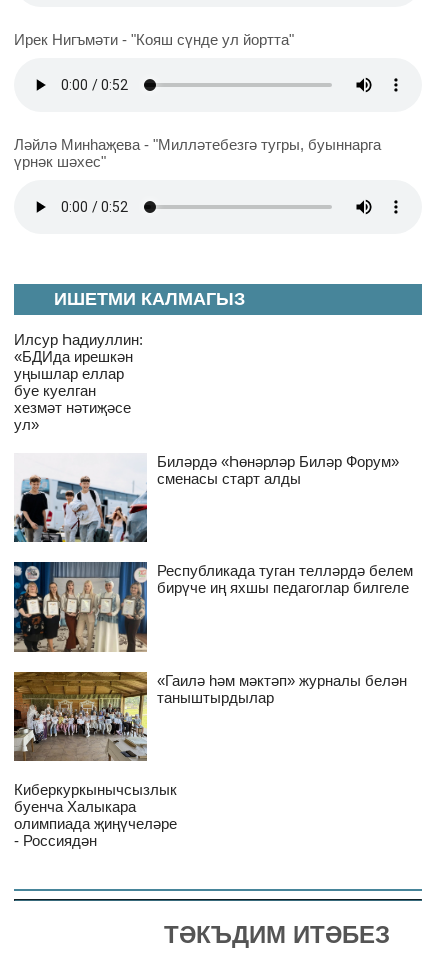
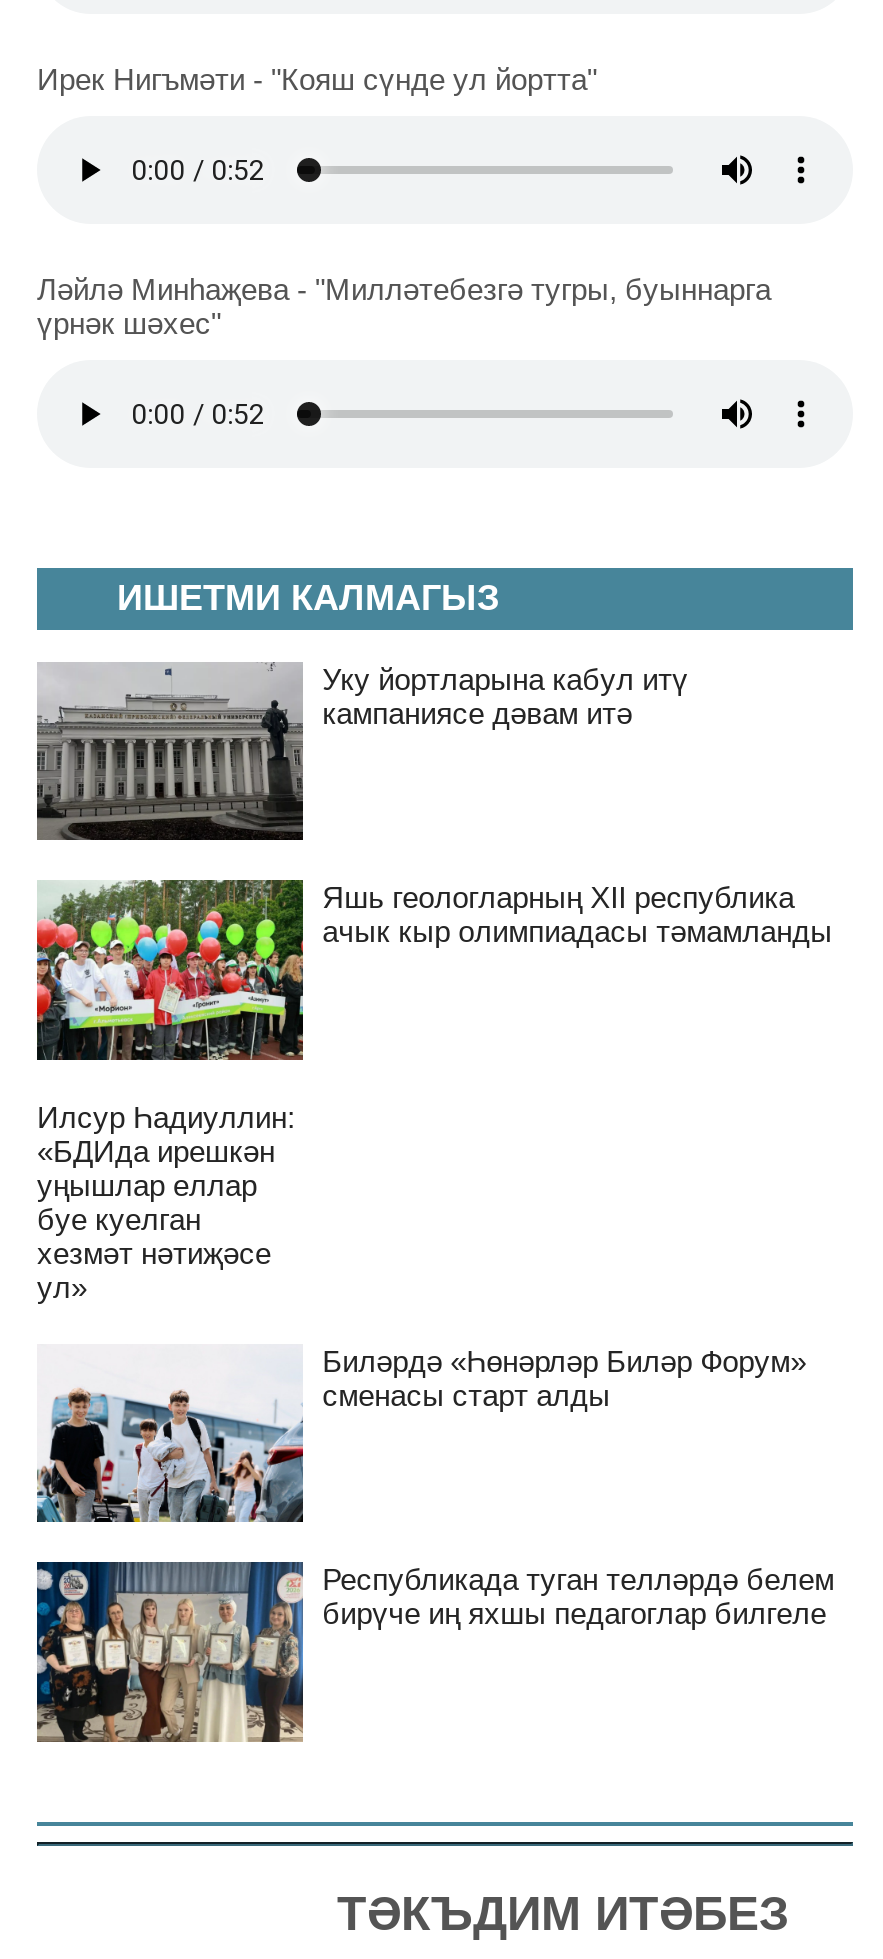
none -> [35,661,688,842] [image] | Уку йортларына кабул итү | кампаниясе дәвам итә
none -> [35,878,832,1068] [image] | Яшь геологларның XII республика | ачык кыр олимпиадасы тәмамланды
moved [12,330,413,596] -> [33,1099,834,1631]: [image] | Илсур Һадиуллин: | «БДИда ирешкән | ... | Республикада туган телләрдә белем | бирүче иң яхшы педагоглар билгеле
moved [12,560,149,654] -> [33,1558,307,1746]: [image]
[13,671,407,762] [image] | «Гаилә һәм мәктәп» журналы белән | таныштырдылар -> none
[14,781,177,849] Киберкуркынычсызлык | буенча Халыкара | олимпиада җиңүчеләре | - Россиядән -> none

